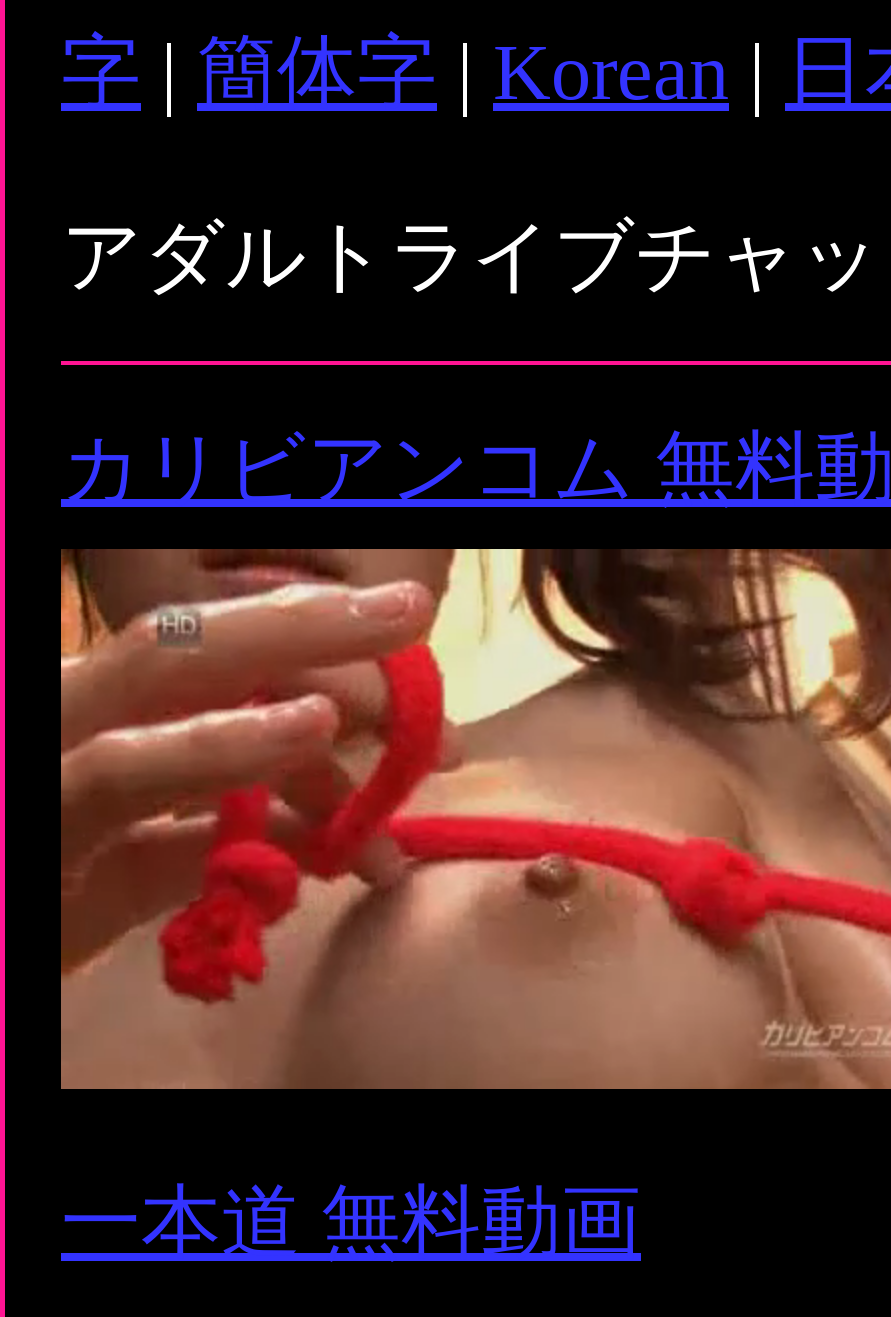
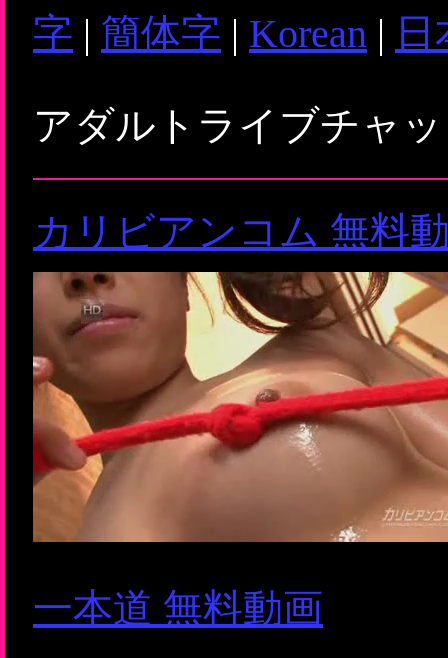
[61,547,885,1091] [image] -> [32,271,445,543] [image]

